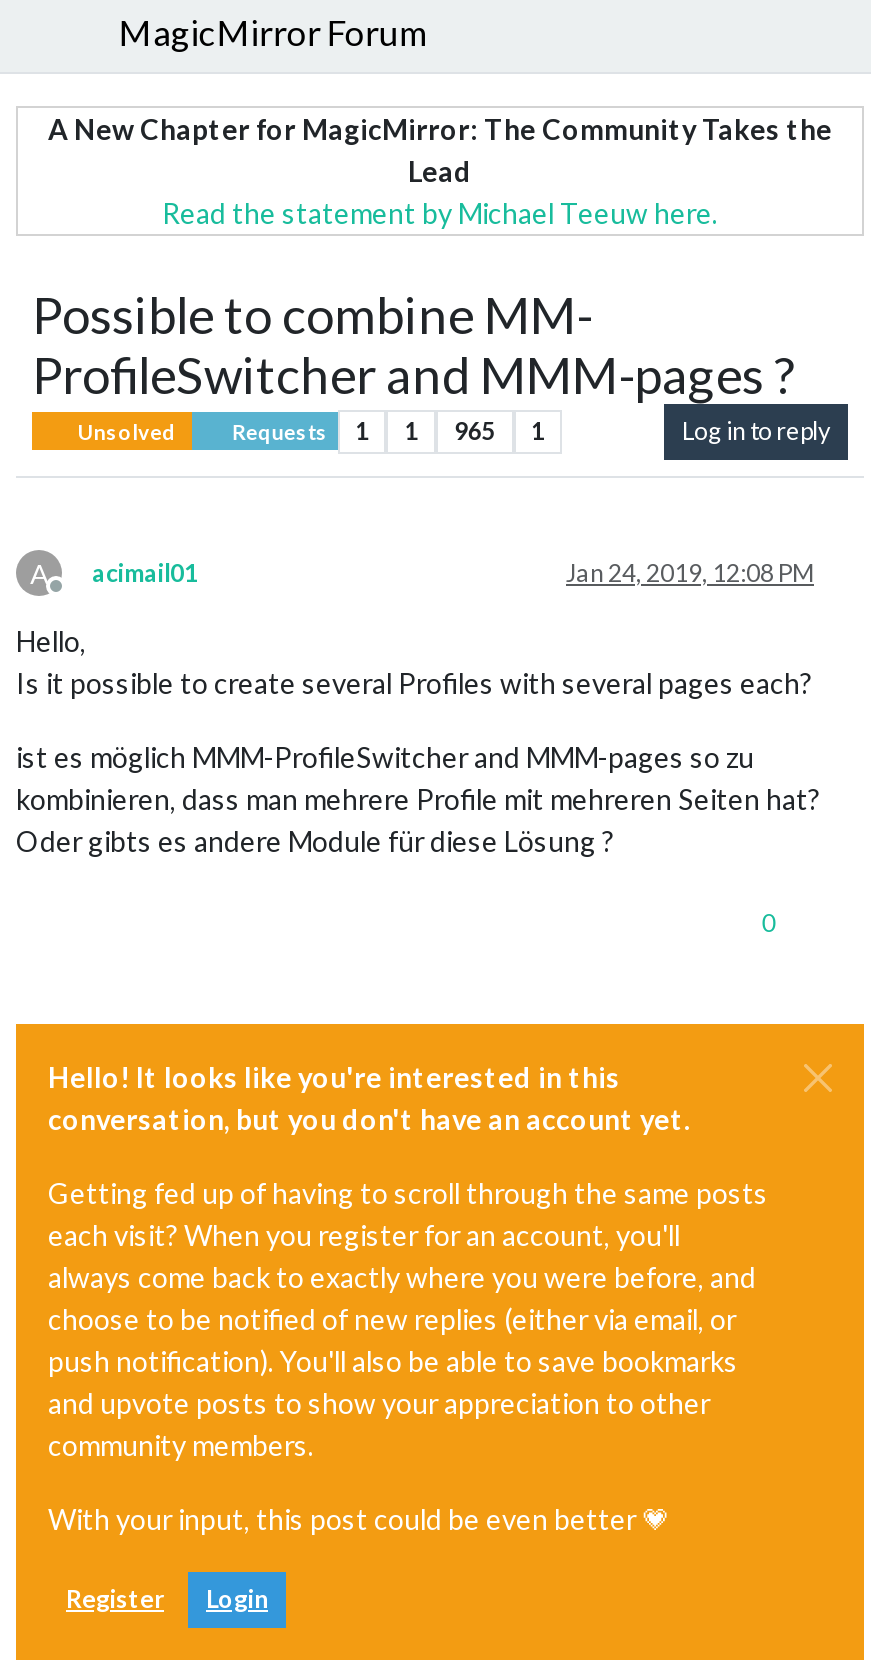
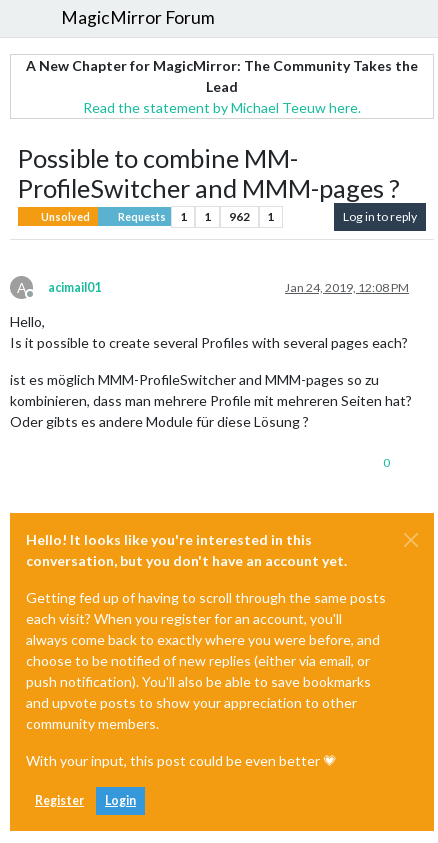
[228,416,545,446] Requests 1 1 965 1 -> [116,209,274,224] Requests 1 1 962 1

